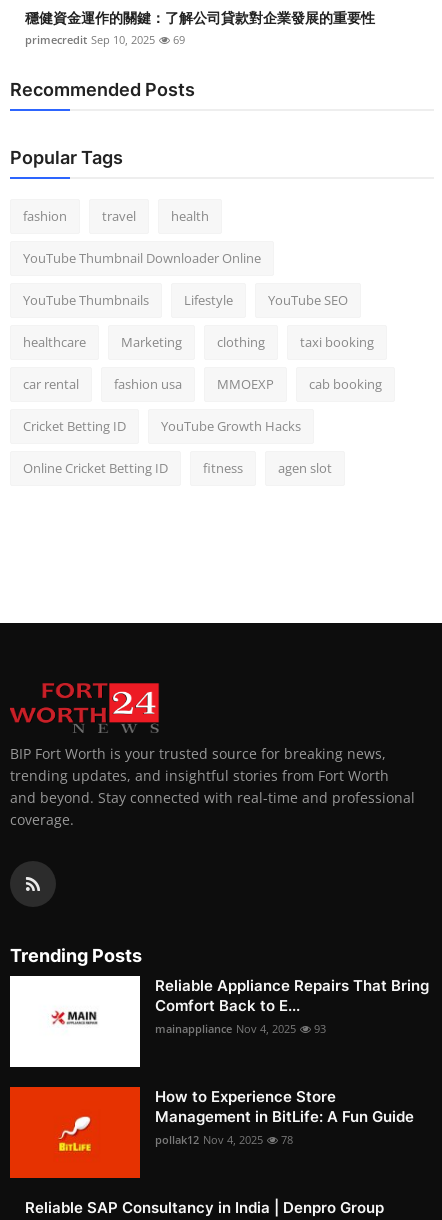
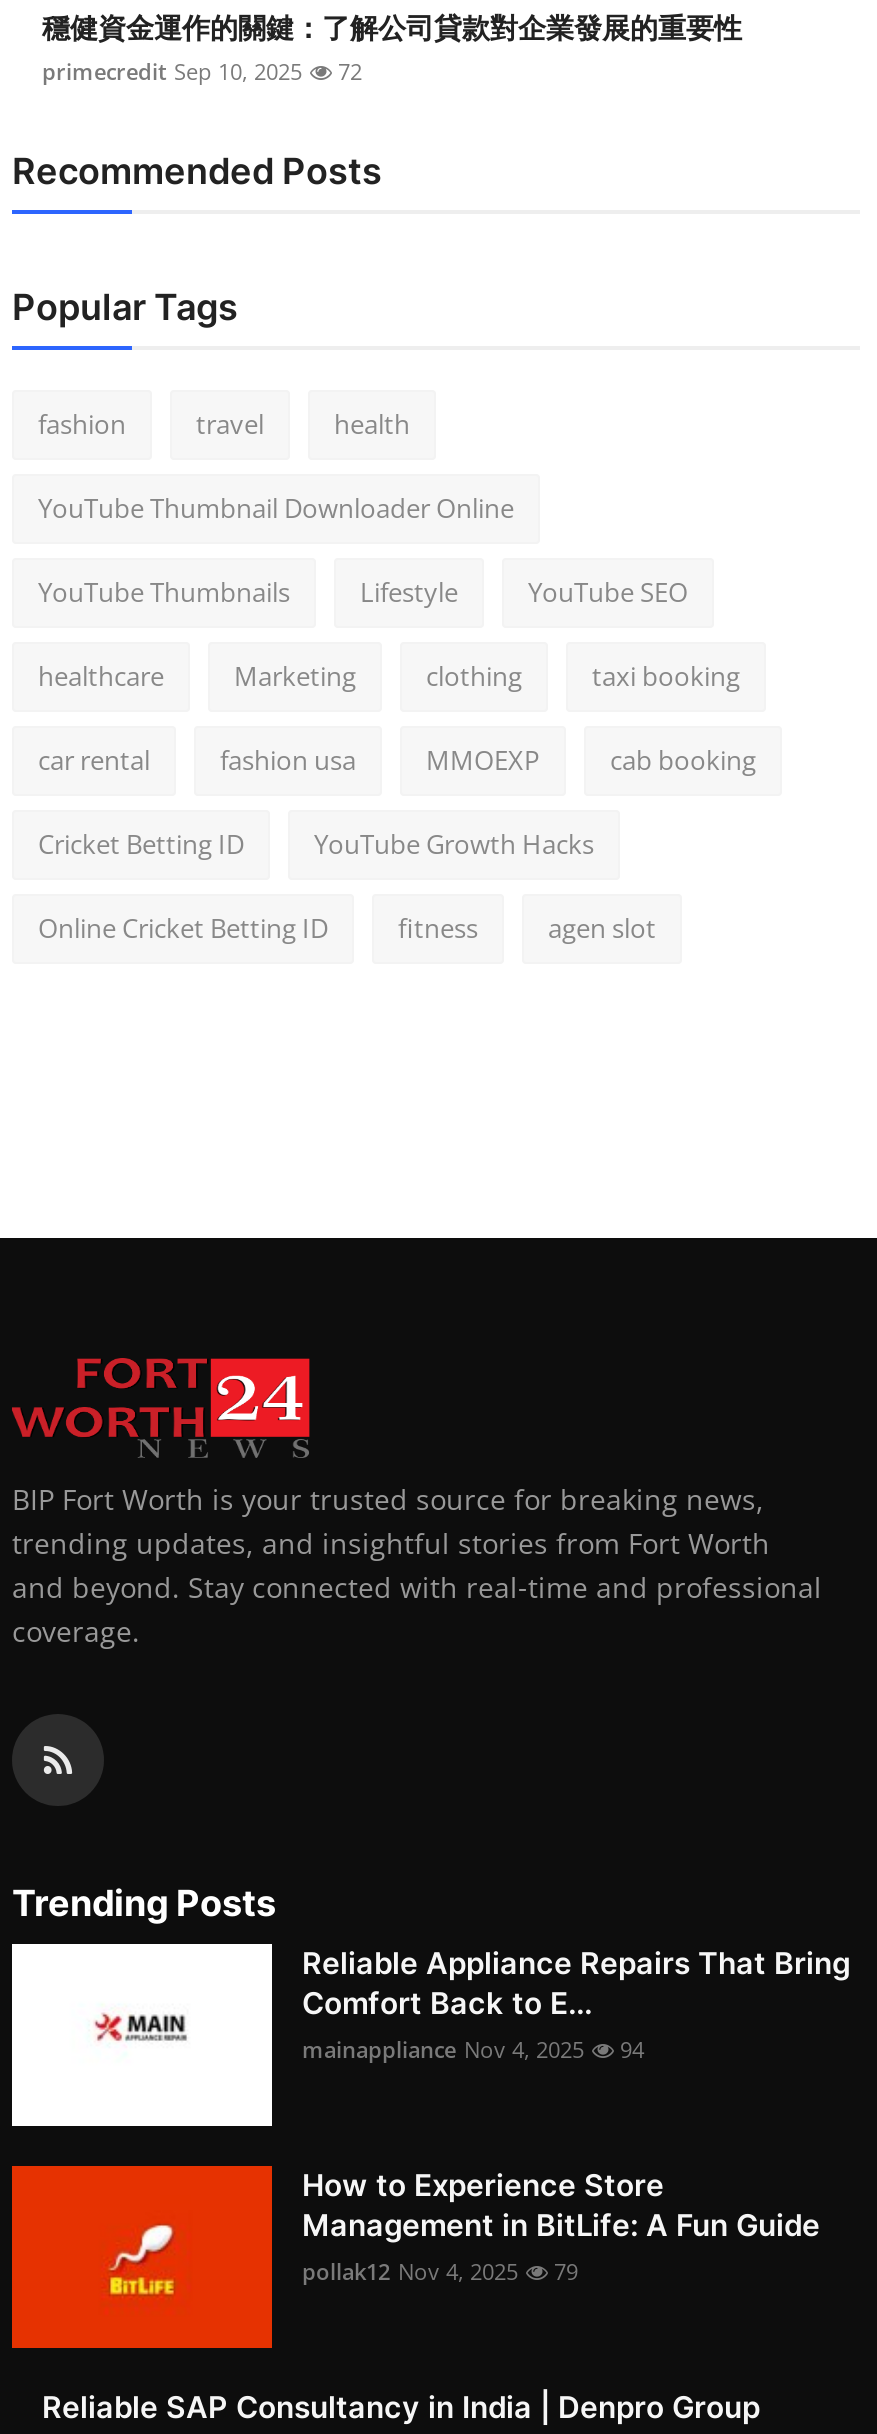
[25,32,185,47] primecredit Sep 10, 2025 69 -> [42,57,362,87] primecredit Sep 10, 2025 72
[155,1021,326,1036] mainappliance Nov 4, 2025 93 -> [302,2035,644,2065] mainappliance Nov 4, 2025 94
[155,1132,293,1147] pollak12 Nov 4, 2025 78 -> [302,2257,578,2287] pollak12 Nov 4, 2025 79

